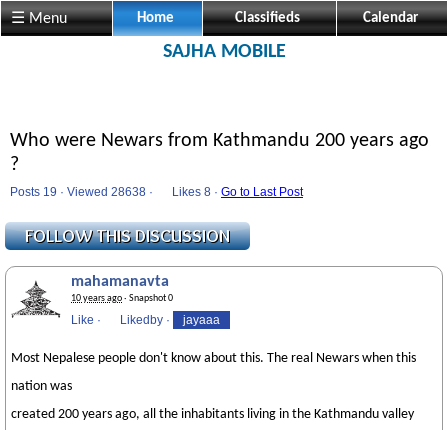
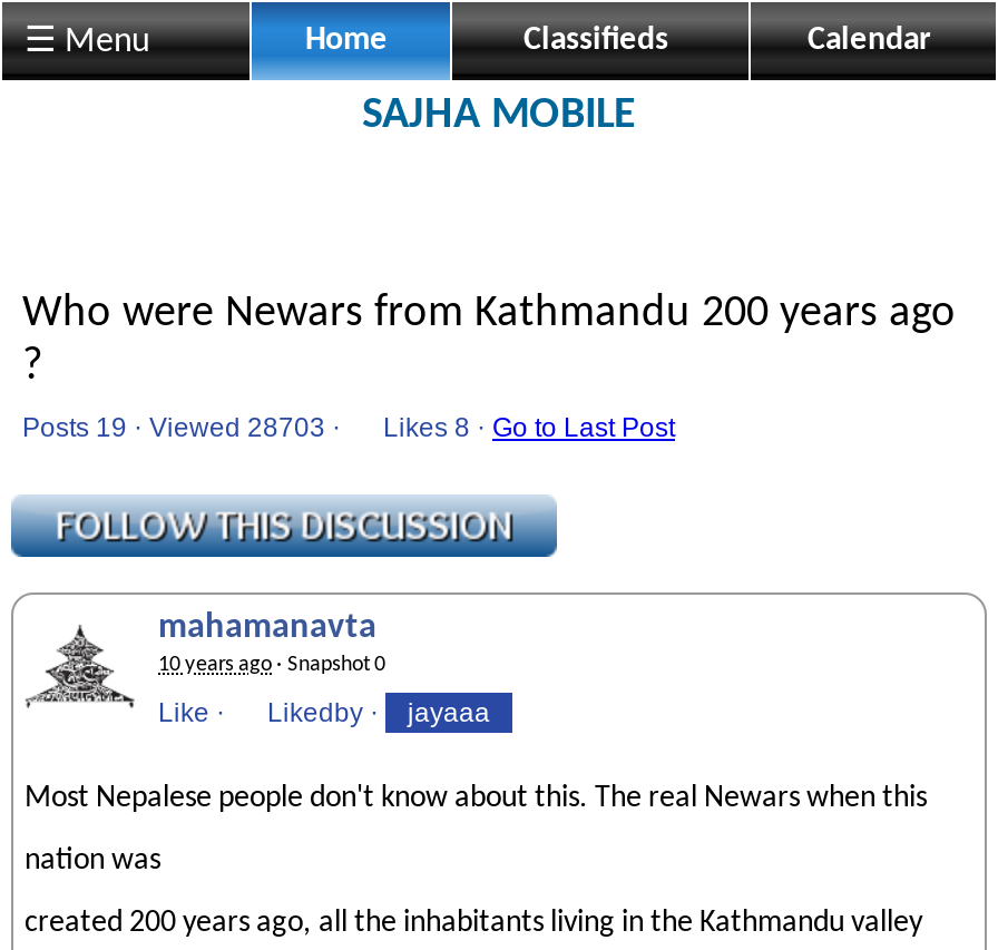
[10,185,303,199] Posts 19 · Viewed 28638 · Likes 8 · Go to Last Post -> [22,412,675,443] Posts 19 · Viewed 28703 · Likes 8 · Go to Last Post

